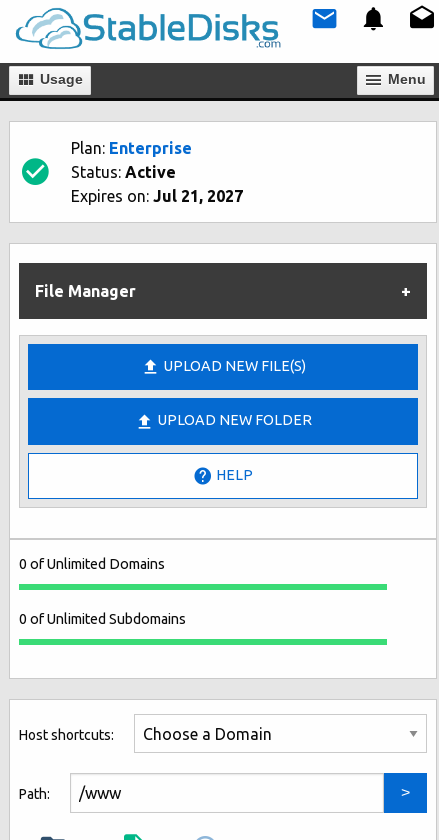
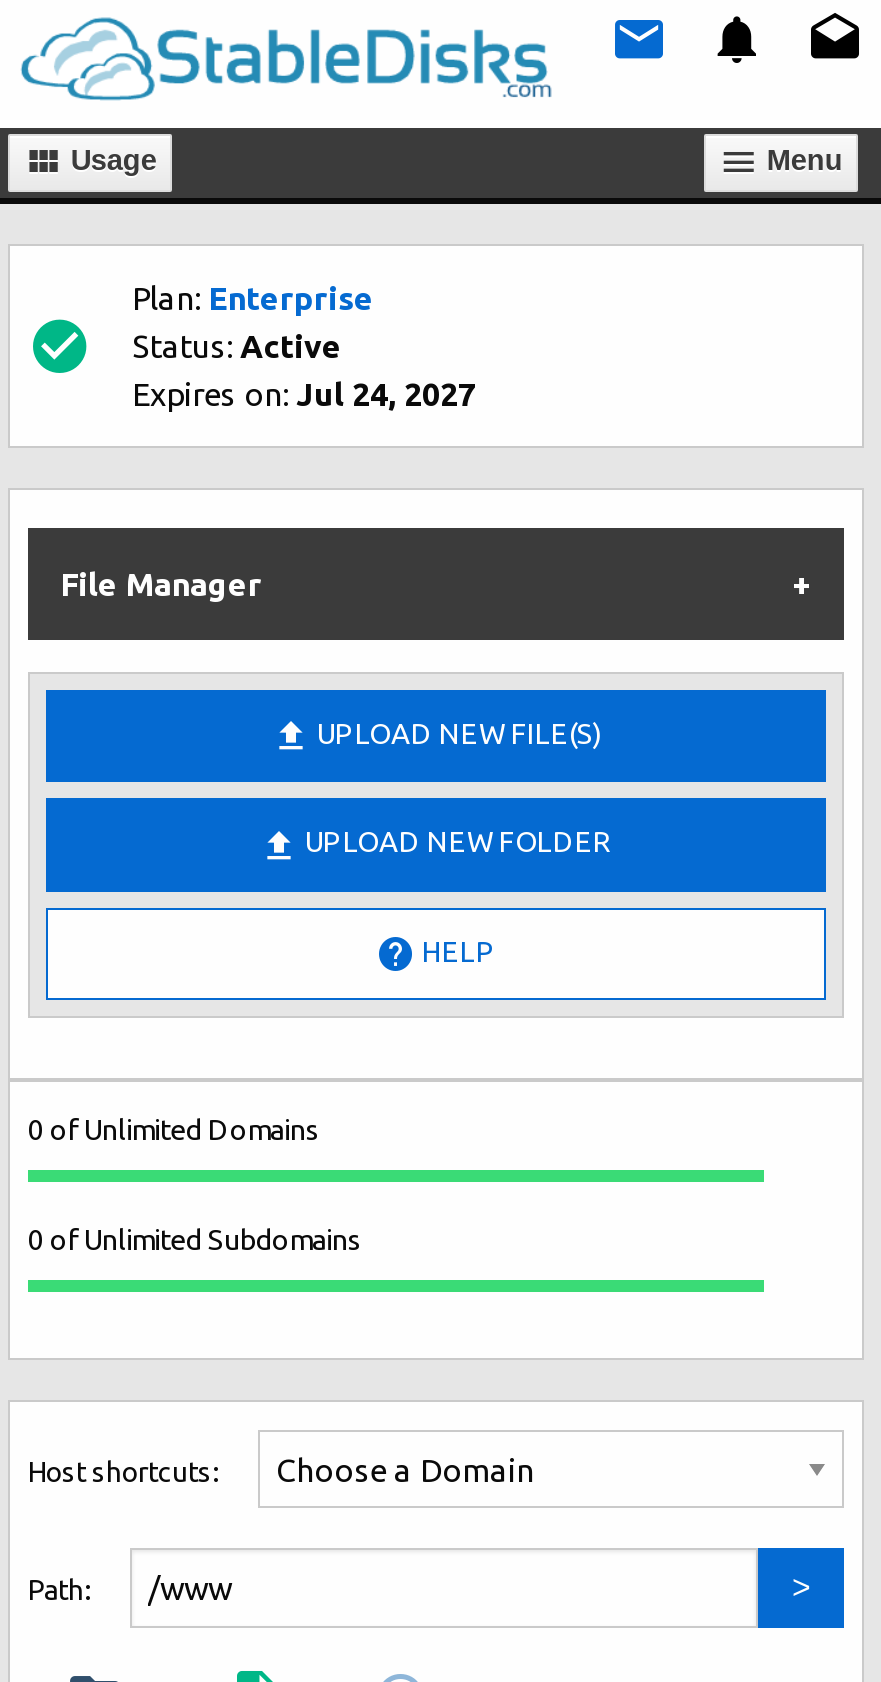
[71,187,243,205] Expires on: Jul 21, 2027 -> [132,376,476,412] Expires on: Jul 24, 2027

